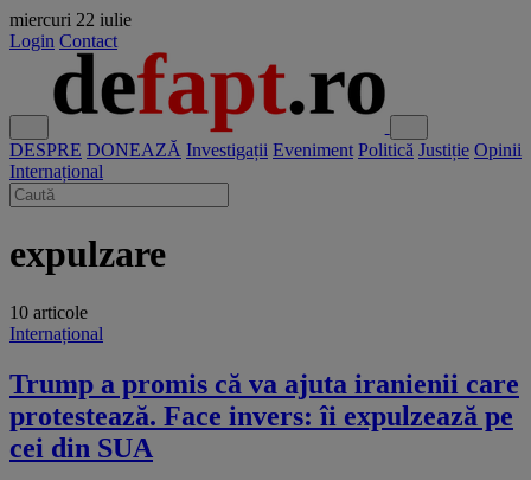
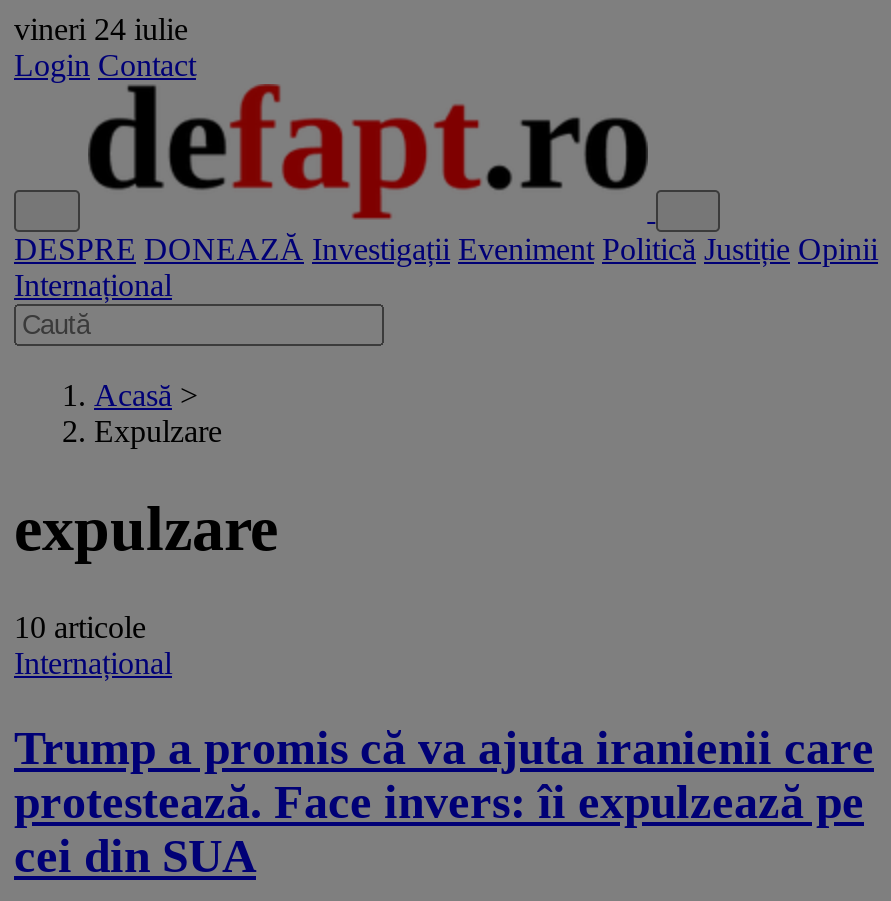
[9,9,132,30] miercuri 22 iulie -> [14,12,188,46] vineri 24 iulie
none -> [94,378,222,448] Acasă > | Expulzare

